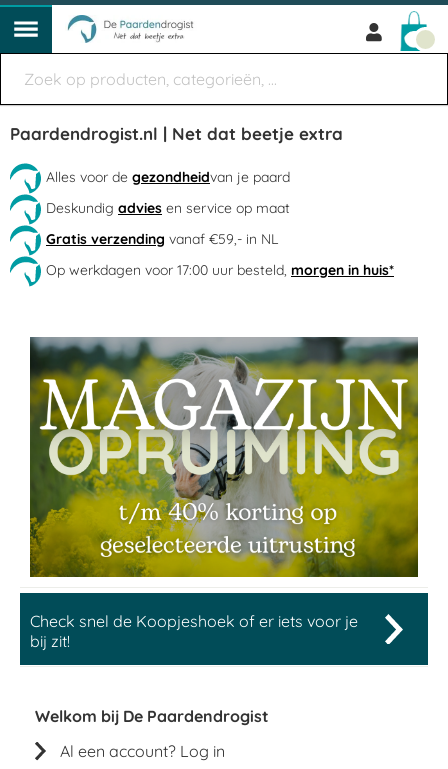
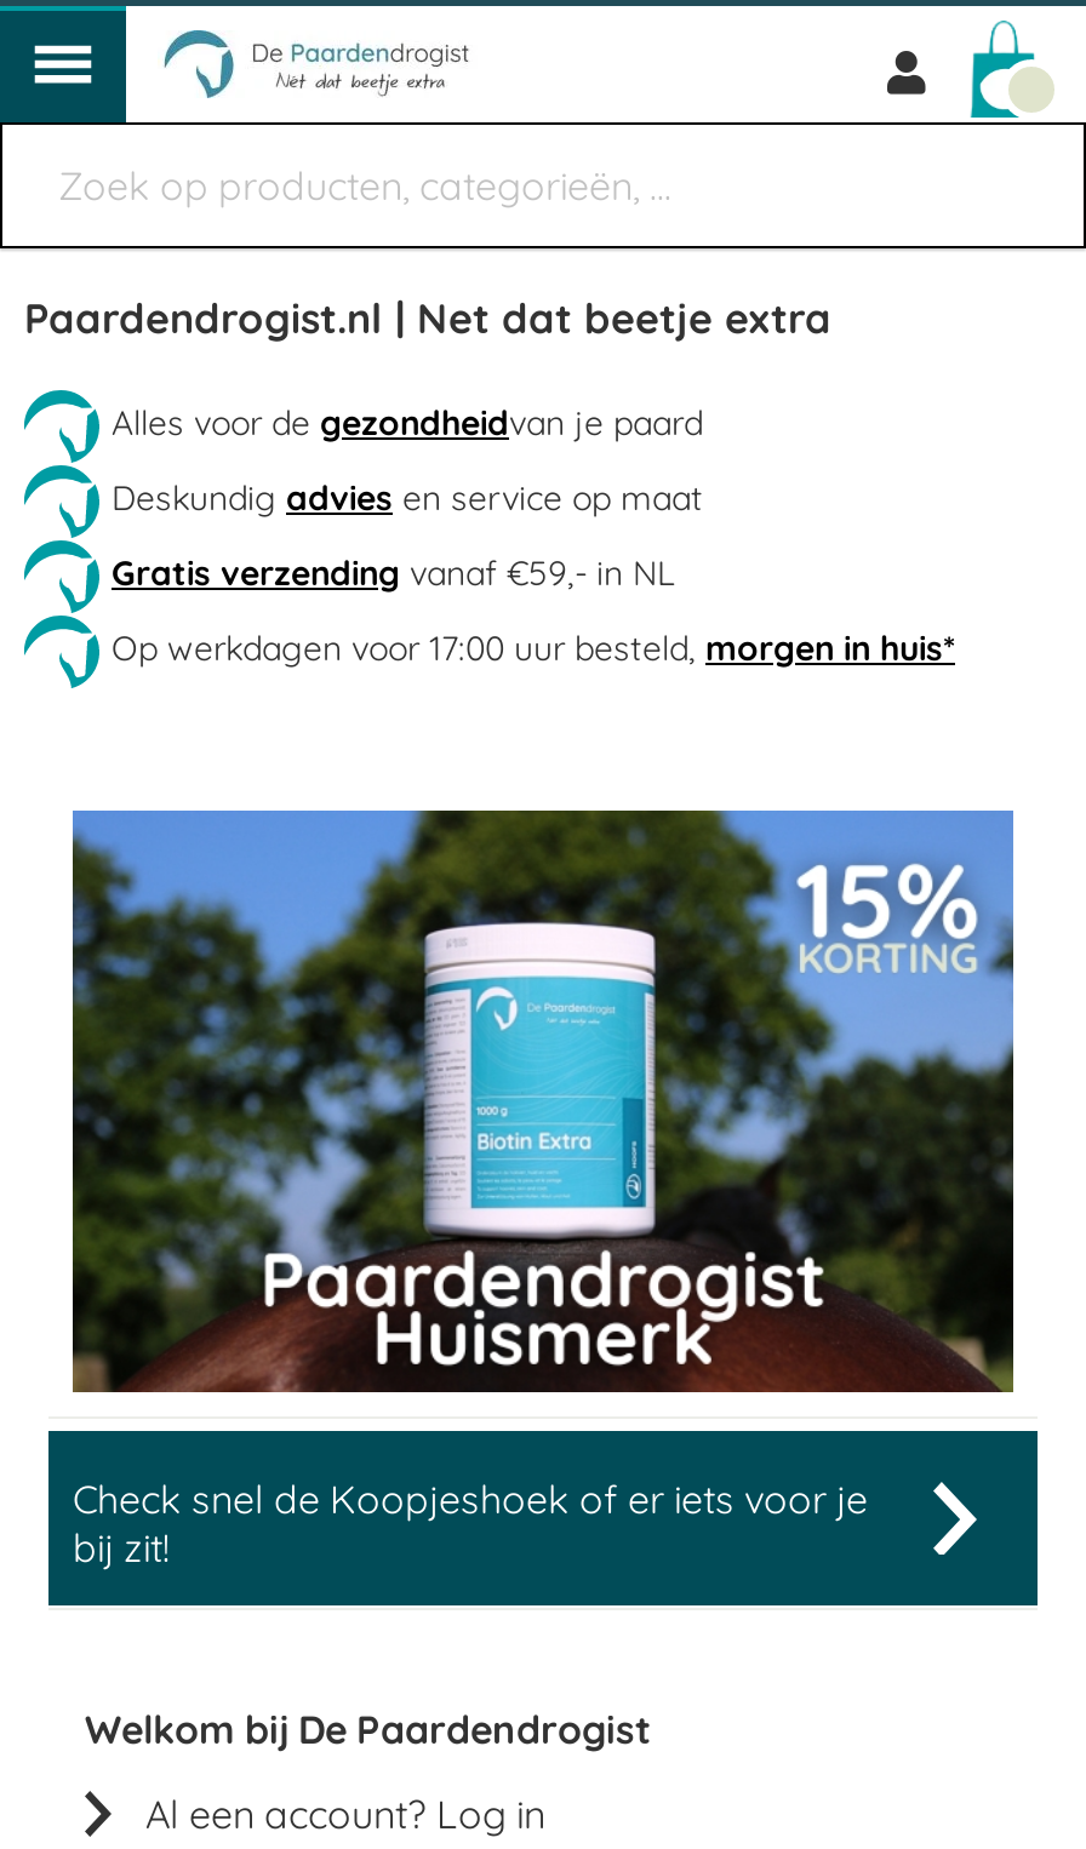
[29,336,419,578] [image] -> [70,808,1016,1395] [image]

